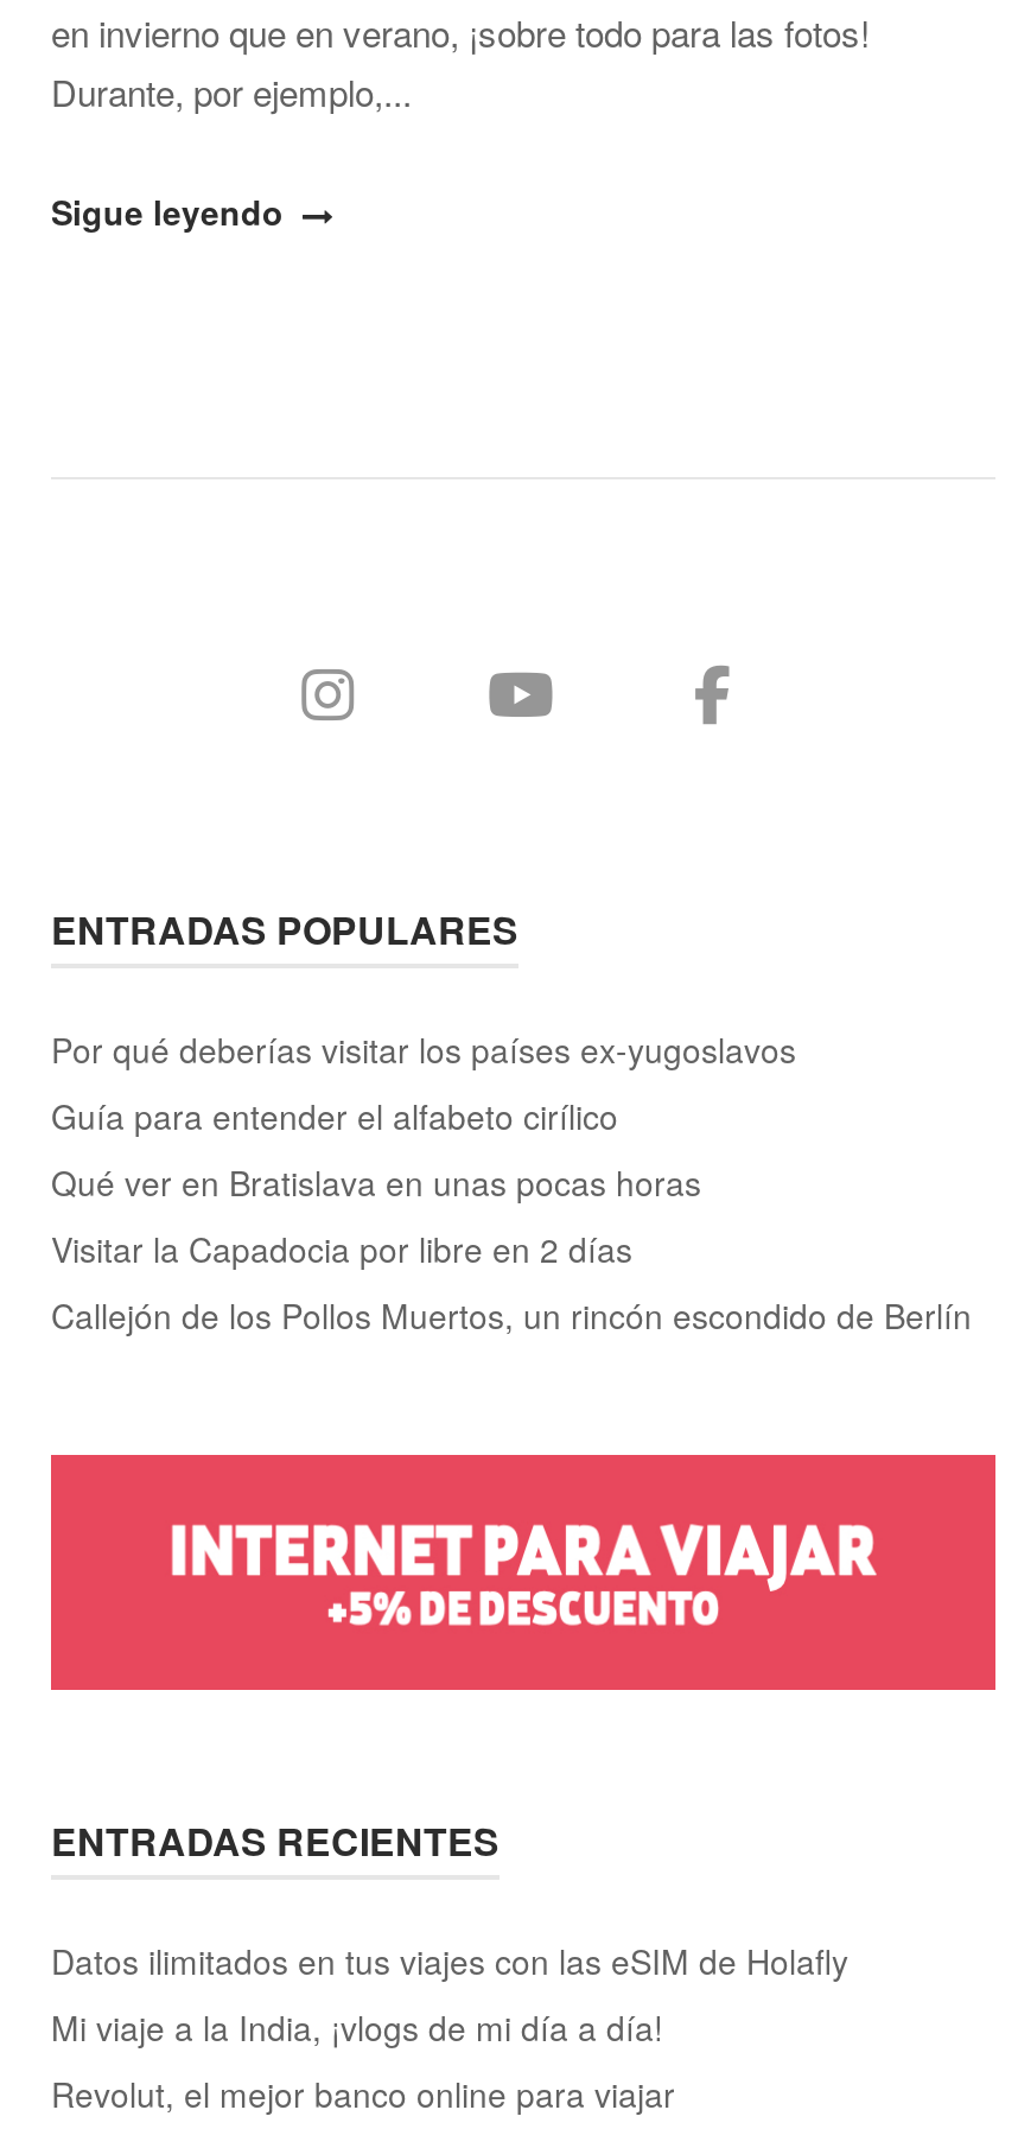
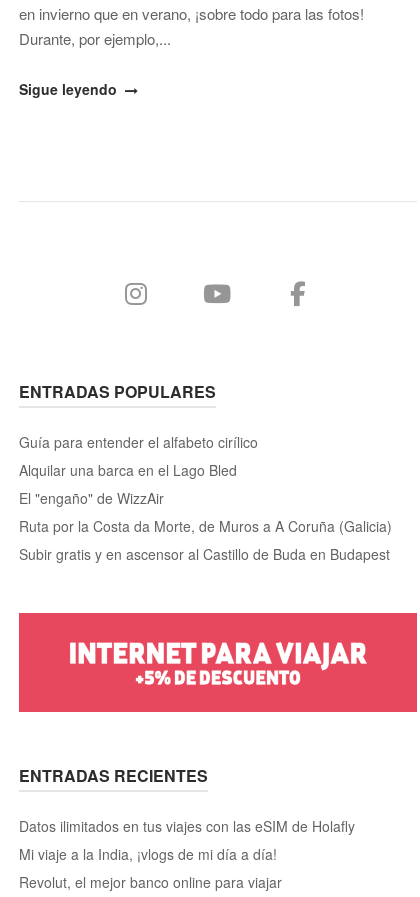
[51,1025,796,1072] Por qué deberías visitar los países ex-yugoslavos -> none
moved [51,1091,618,1139] -> [19,432,258,452]: Guía para entender el alfabeto cirílico
[51,1158,972,1338] Qué ver en Bratislava en unas pocas horas | Visitar la Capadocia por libre en 2 días | Callejón de los Pollos Muertos, un rincón escondido de Berlín -> [19,460,392,564] Alquilar una barca en el Lago Bled | El "engaño" de WizzAir | Ruta por la Costa da Morte, de Muros a A Coruña (Galicia) | Subir gratis y en ascensor al Castillo de Buda en Budapest

